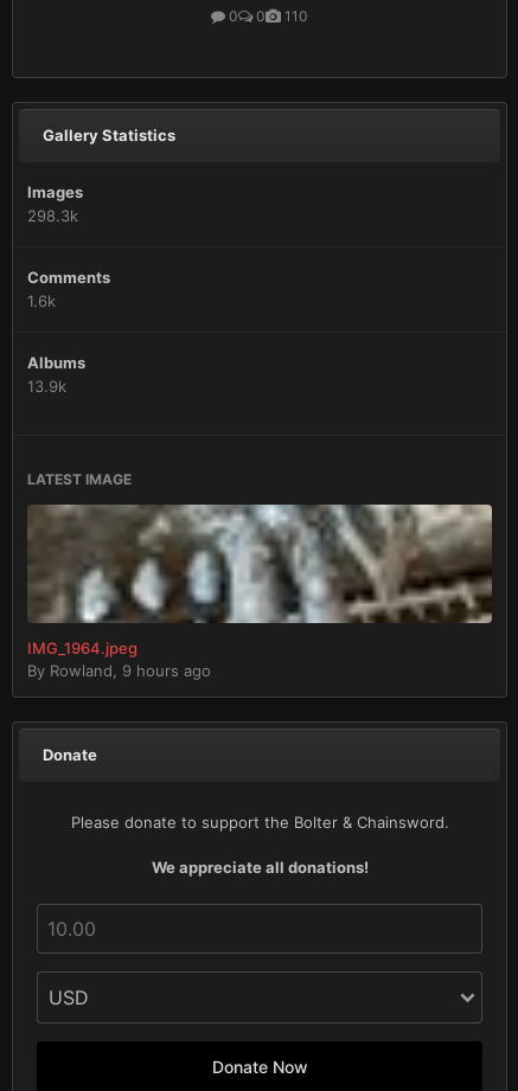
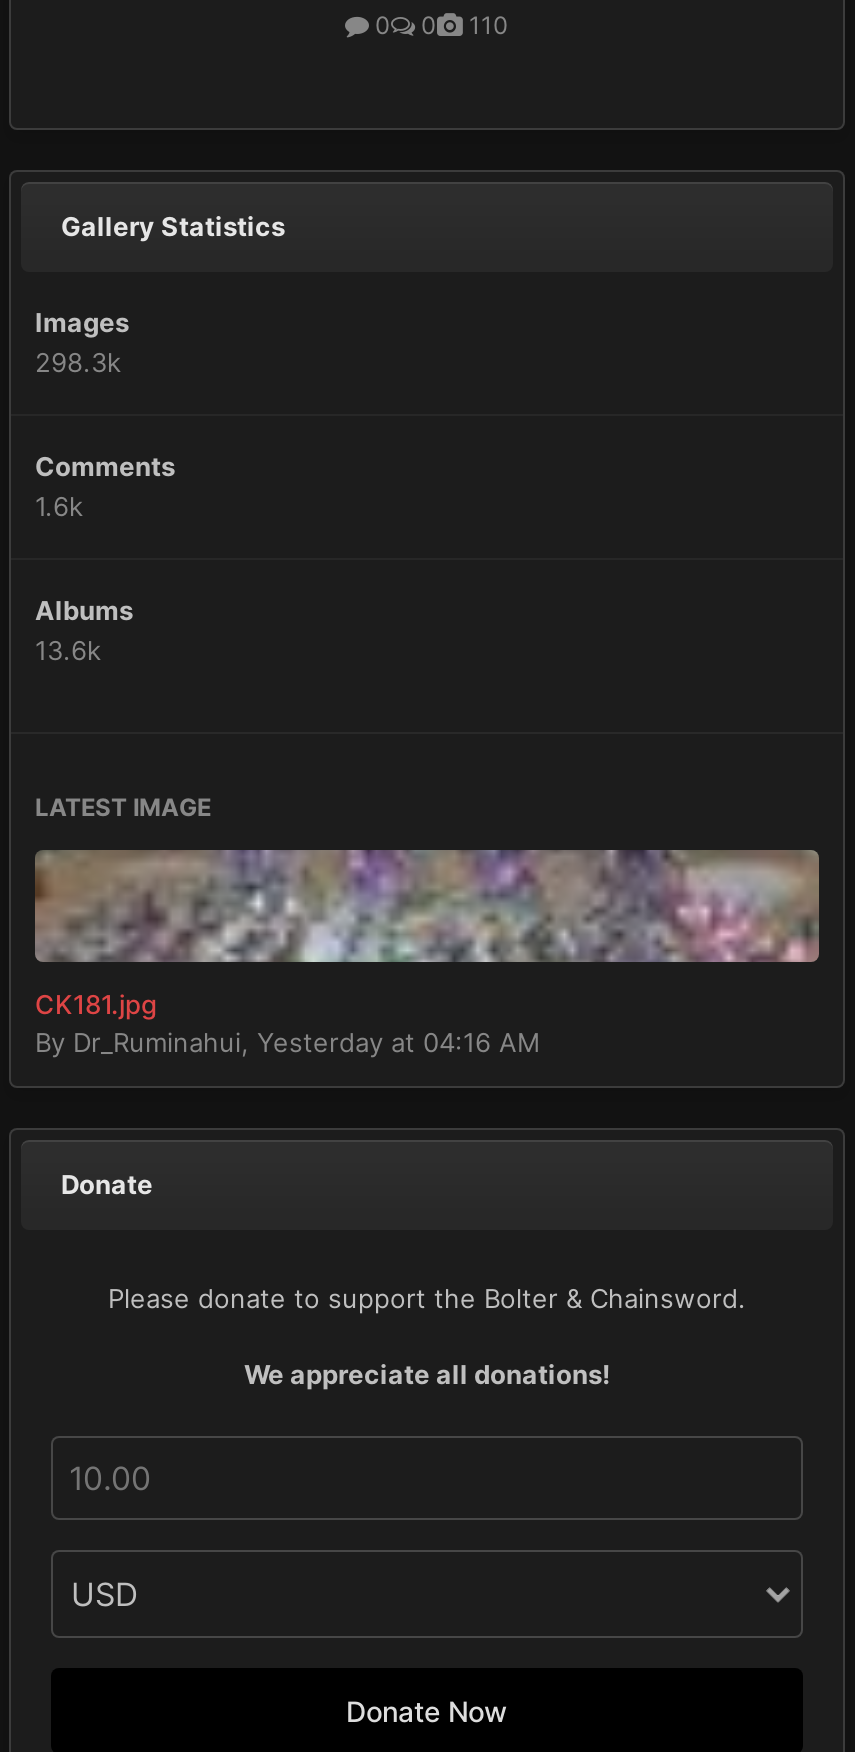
[27,377,66,396] 13.9k -> [35,635,101,667] 13.6k
[27,503,492,681] [image] | IMG_1964.jpeg | By Rowland, 9 hours ago -> [35,848,821,1059] [image] | CK181.jpg | By Dr_Ruminahui, Yesterday at 04:16 AM

